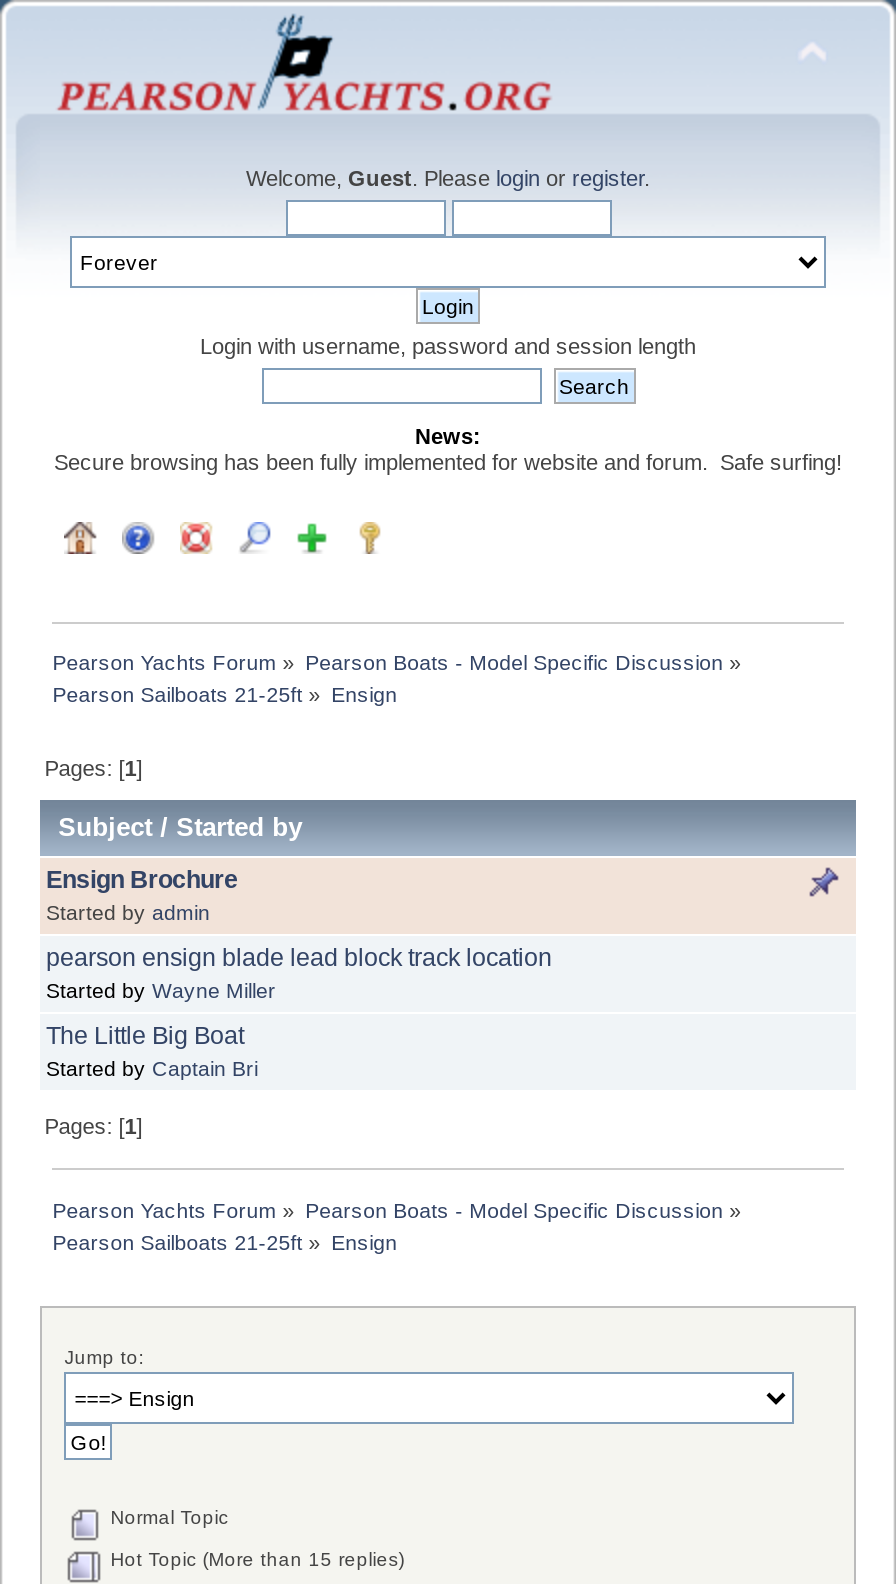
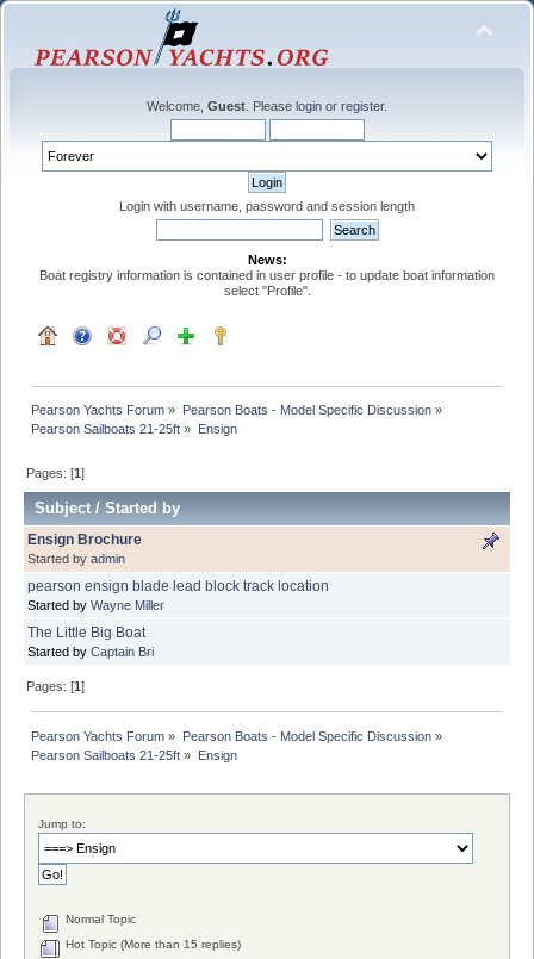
[54,450,842,474] Secure browsing has been fully implemented for website and forum. Safe surfing! -> [39,268,495,298] Boat registry information is contained in user profile - to update boat information | select "Profile".

